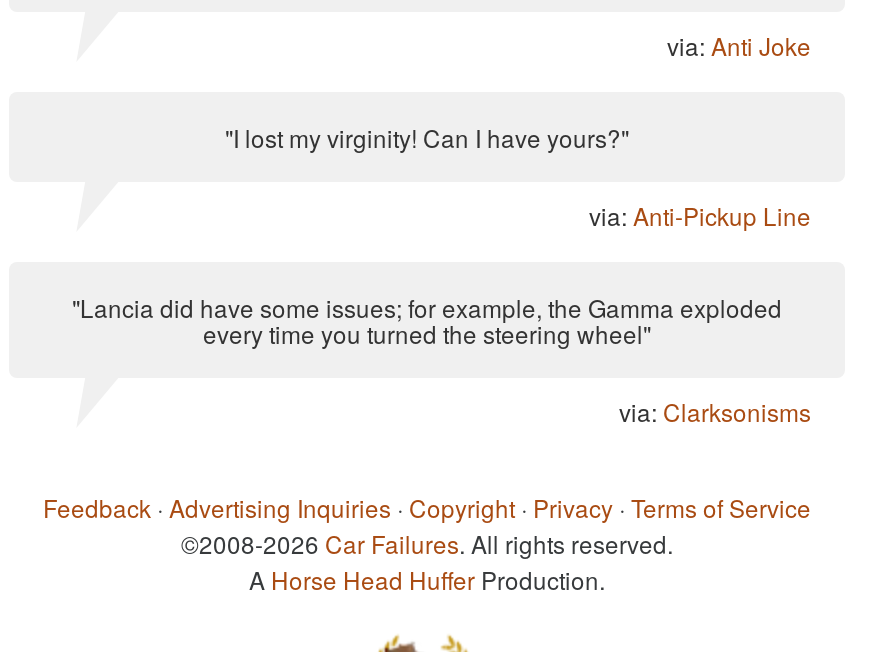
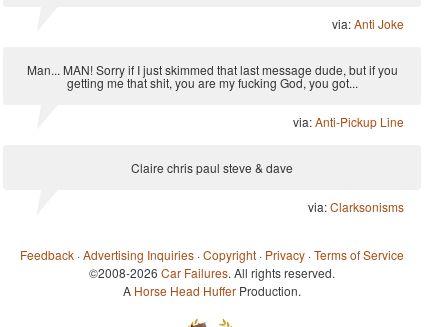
[225,120,629,154] "I lost my virginity! Can I have yours?" -> [26,61,397,91] Man... MAN! Sorry if I just skimmed that last message dude, but if you | getting me that shit, you are my fucking God, you got...
[72,290,782,350] "Lancia did have some issues; for example, the Gamma exploded | every time you turned the steering wheel" -> [131,159,293,176] Claire chris paul steve & dave

